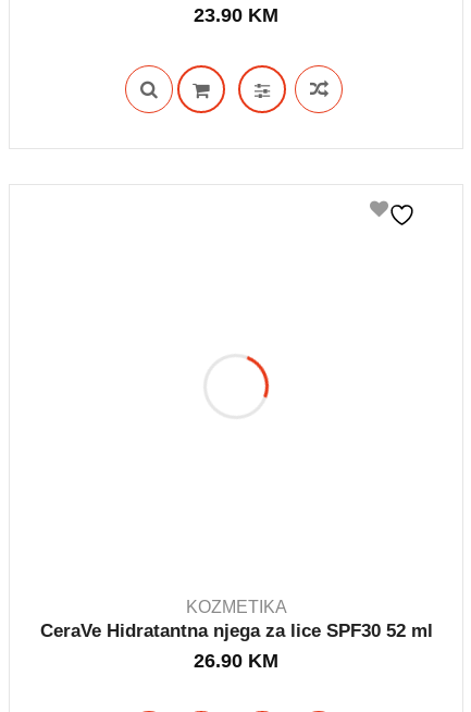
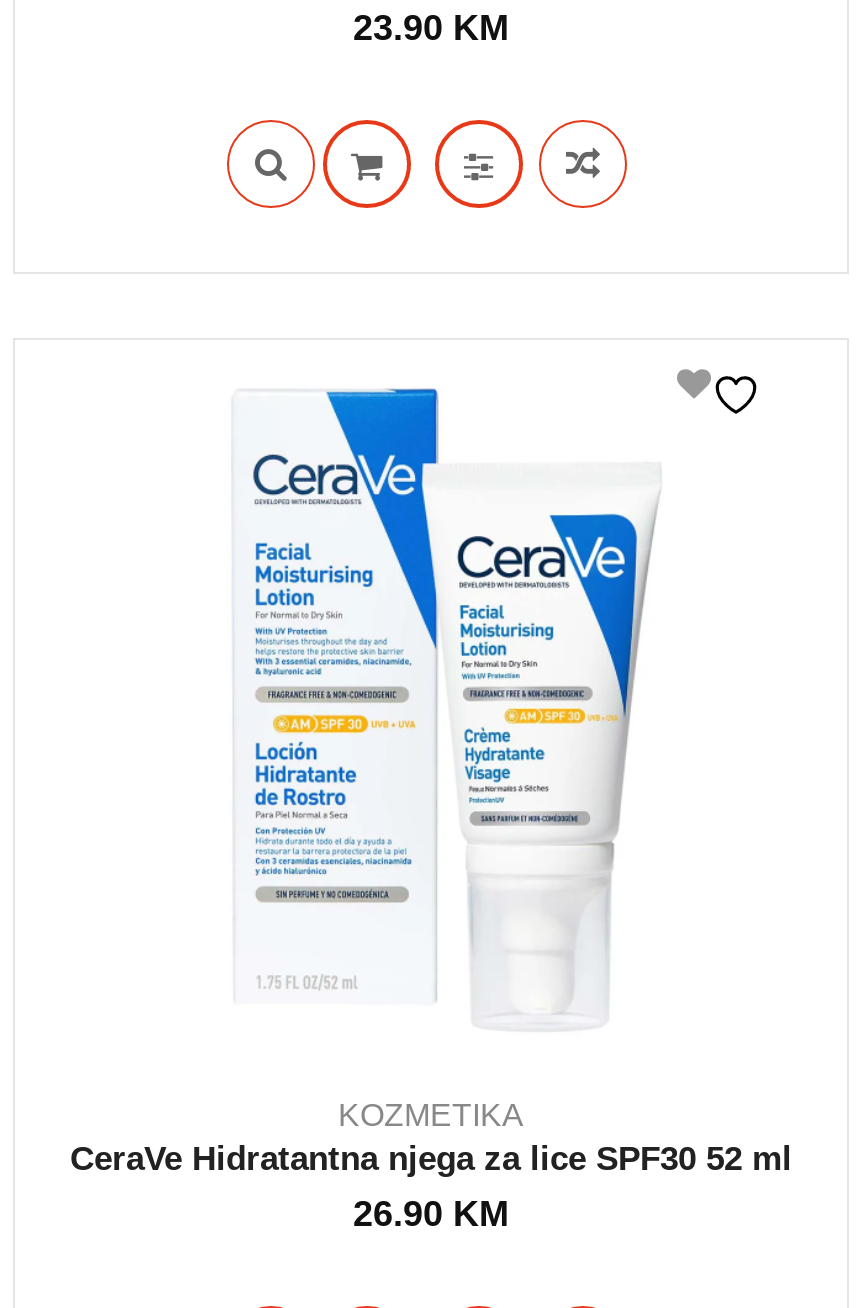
none -> [251,386,659,1026] [image]

